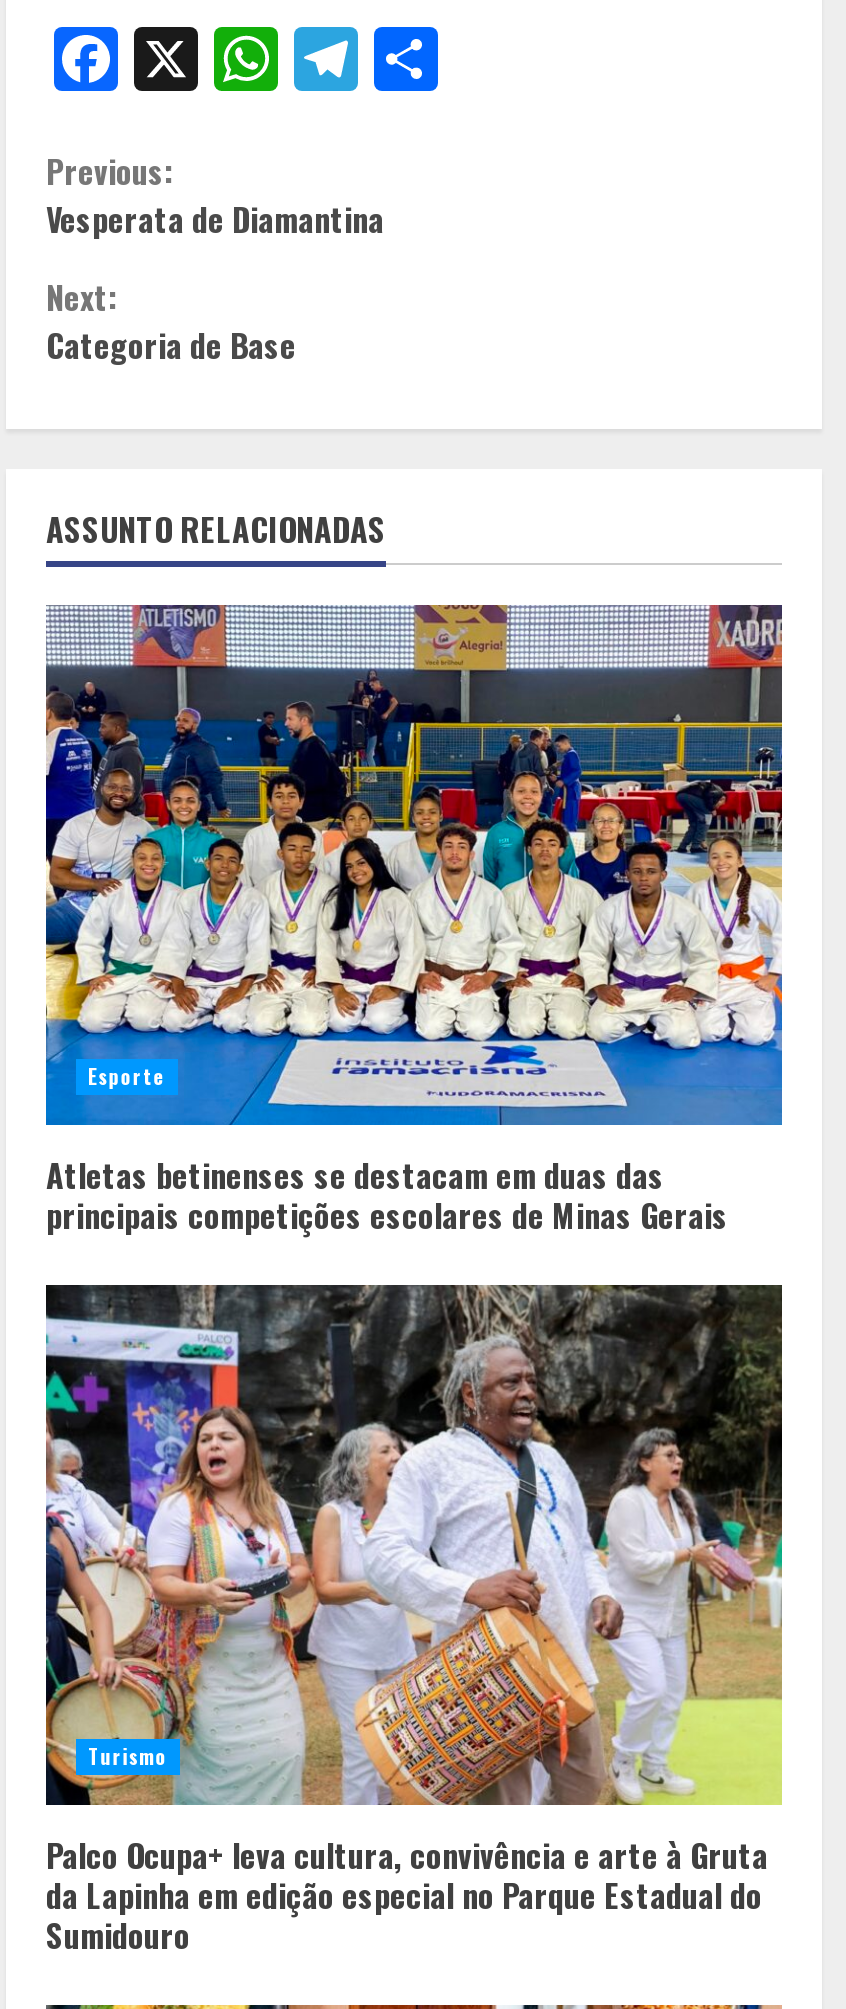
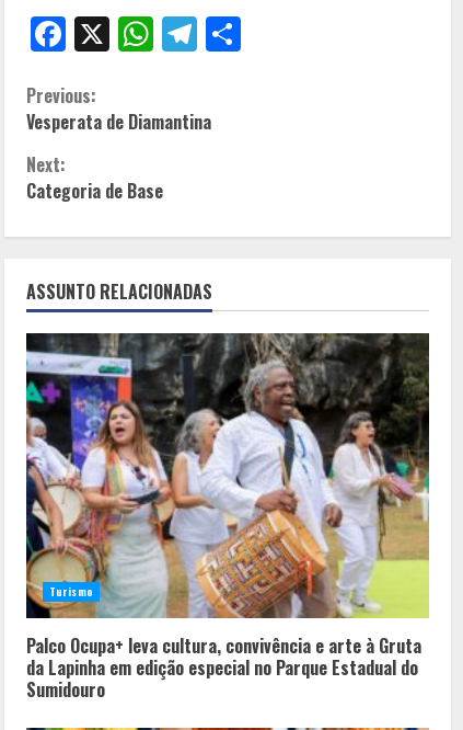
[44,603,784,1238] [image] | Esporte | Atletas betinenses se destacam em duas das | principais competições escolares de Minas Gerais -> none

